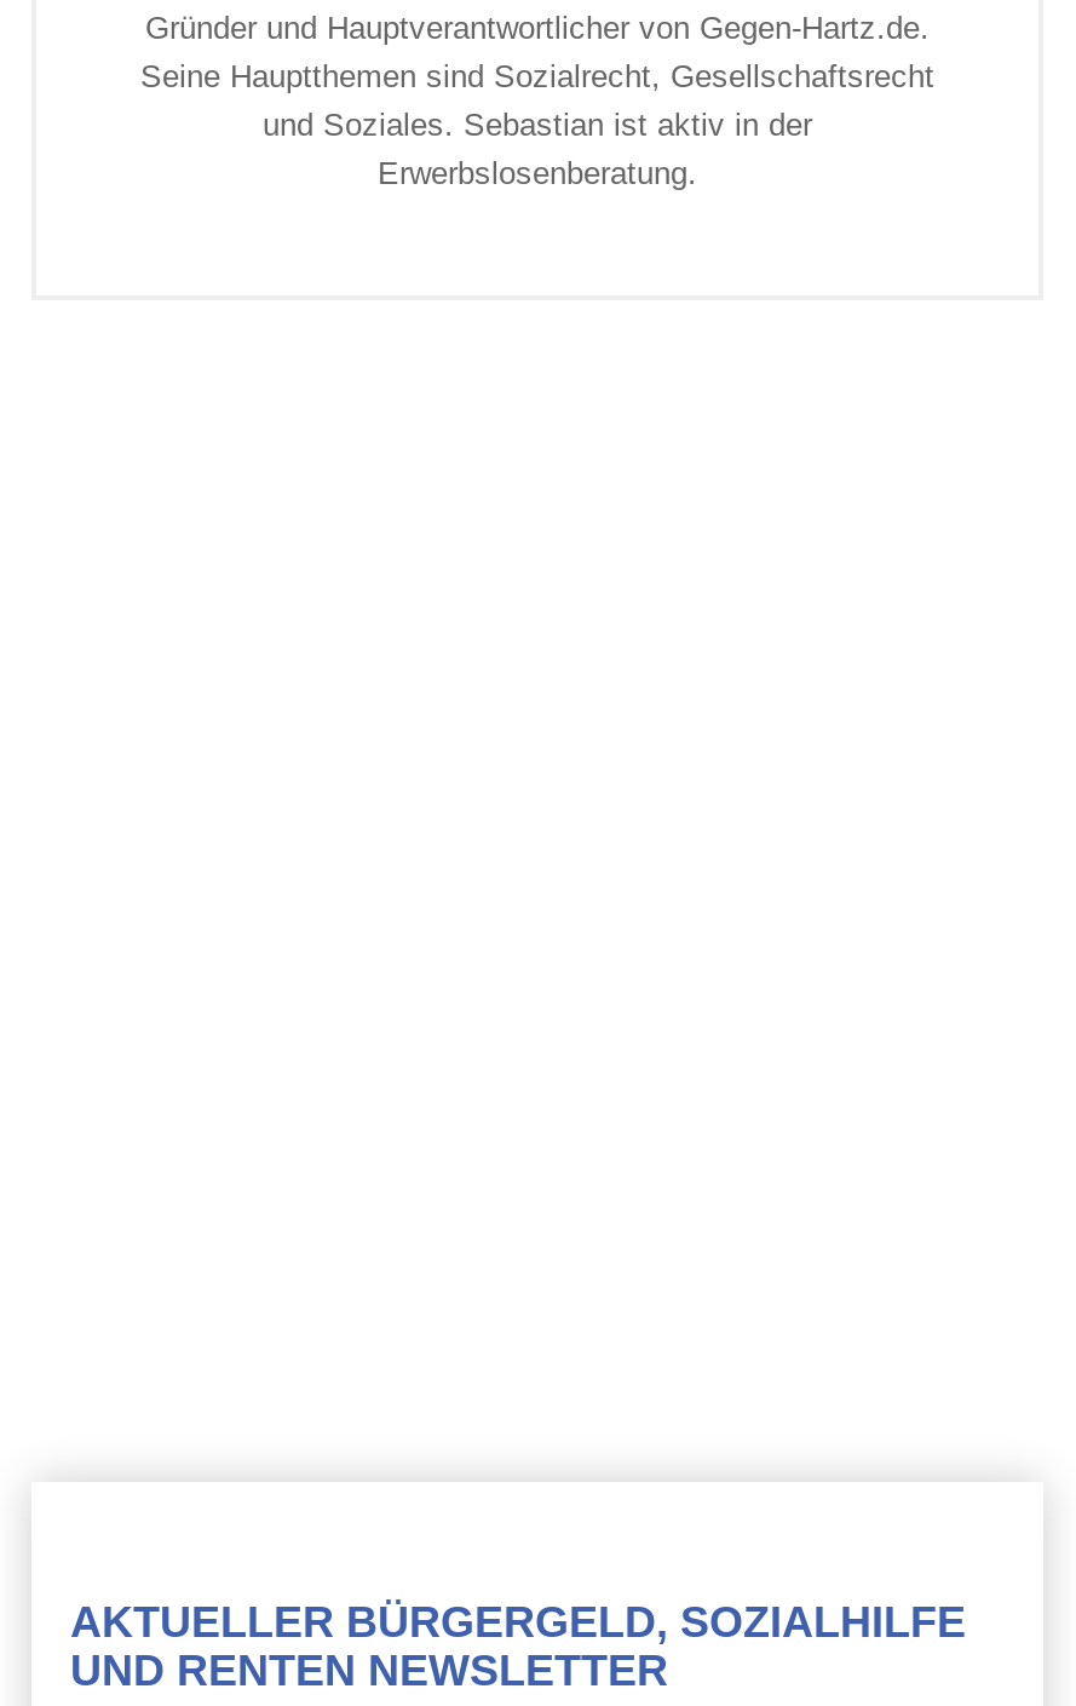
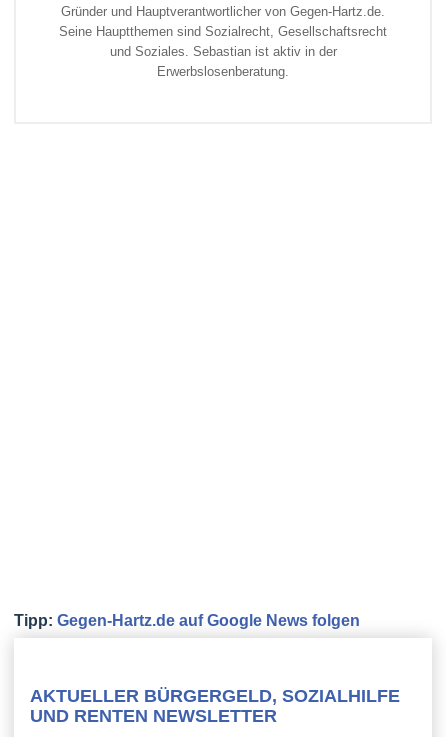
none -> [14,612,360,629] Tipp: Gegen-Hartz.de auf Google News folgen

